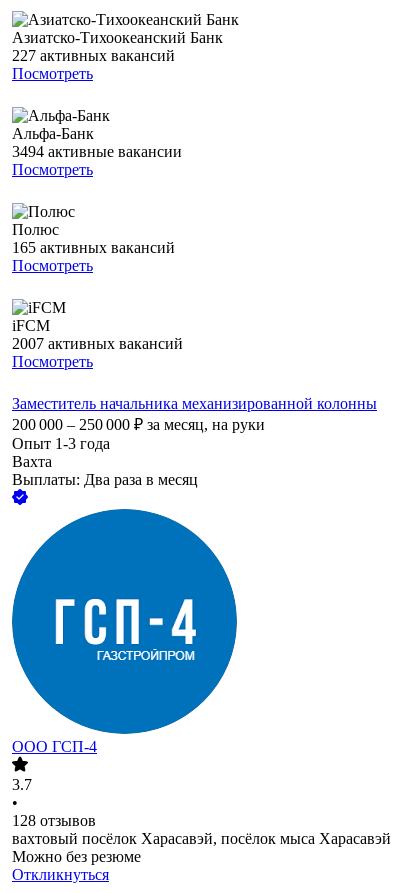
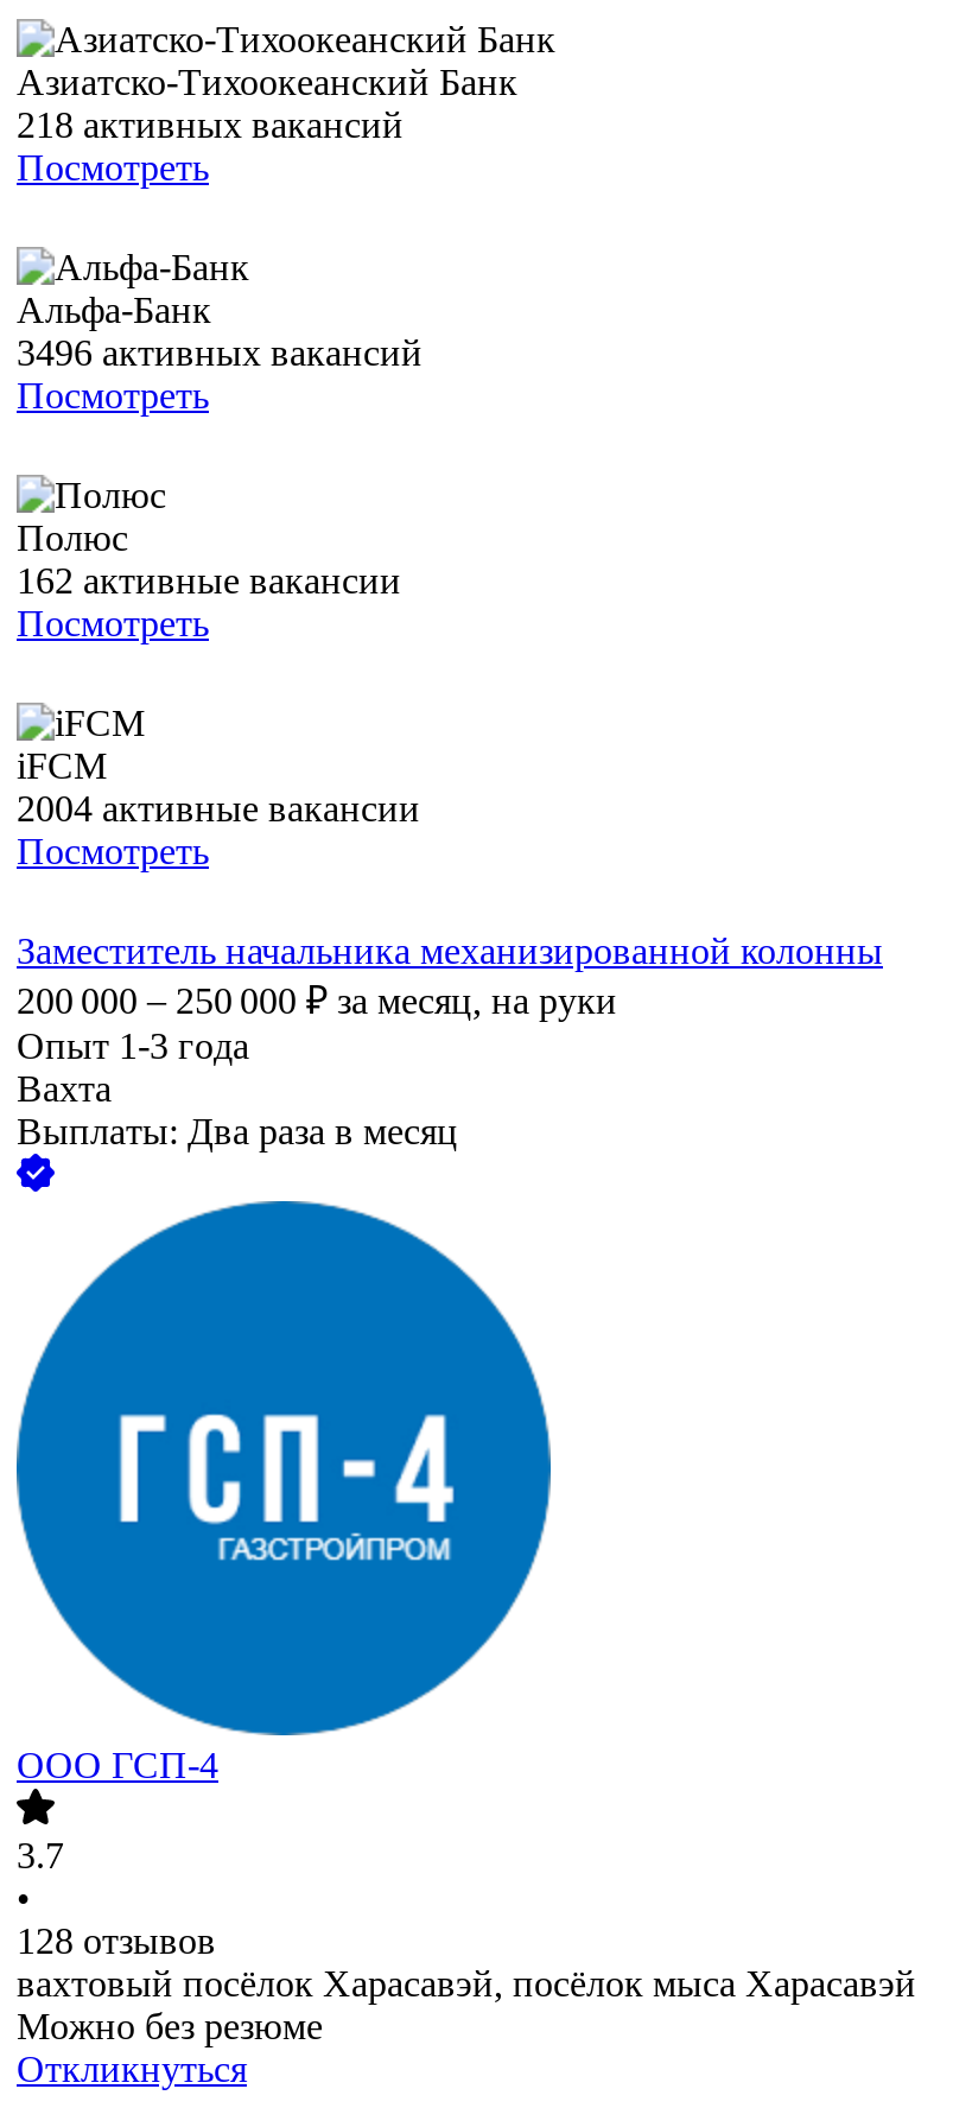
[12,47,175,64] 227 активных вакансий -> [17,105,404,146] 218 активных вакансий
[12,143,182,160] 3494 активные вакансии -> [17,333,423,373] 3496 активных вакансий
[12,239,175,256] 165 активных вакансий -> [17,561,401,601] 162 активные вакансии
[12,335,183,352] 2007 активных вакансий -> [17,789,420,829] 2004 активные вакансии

